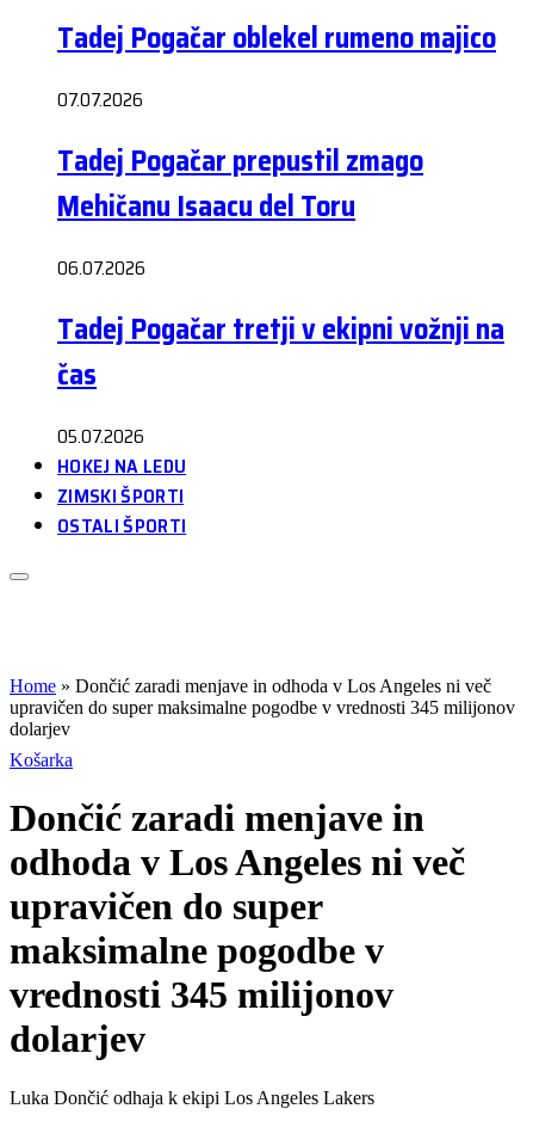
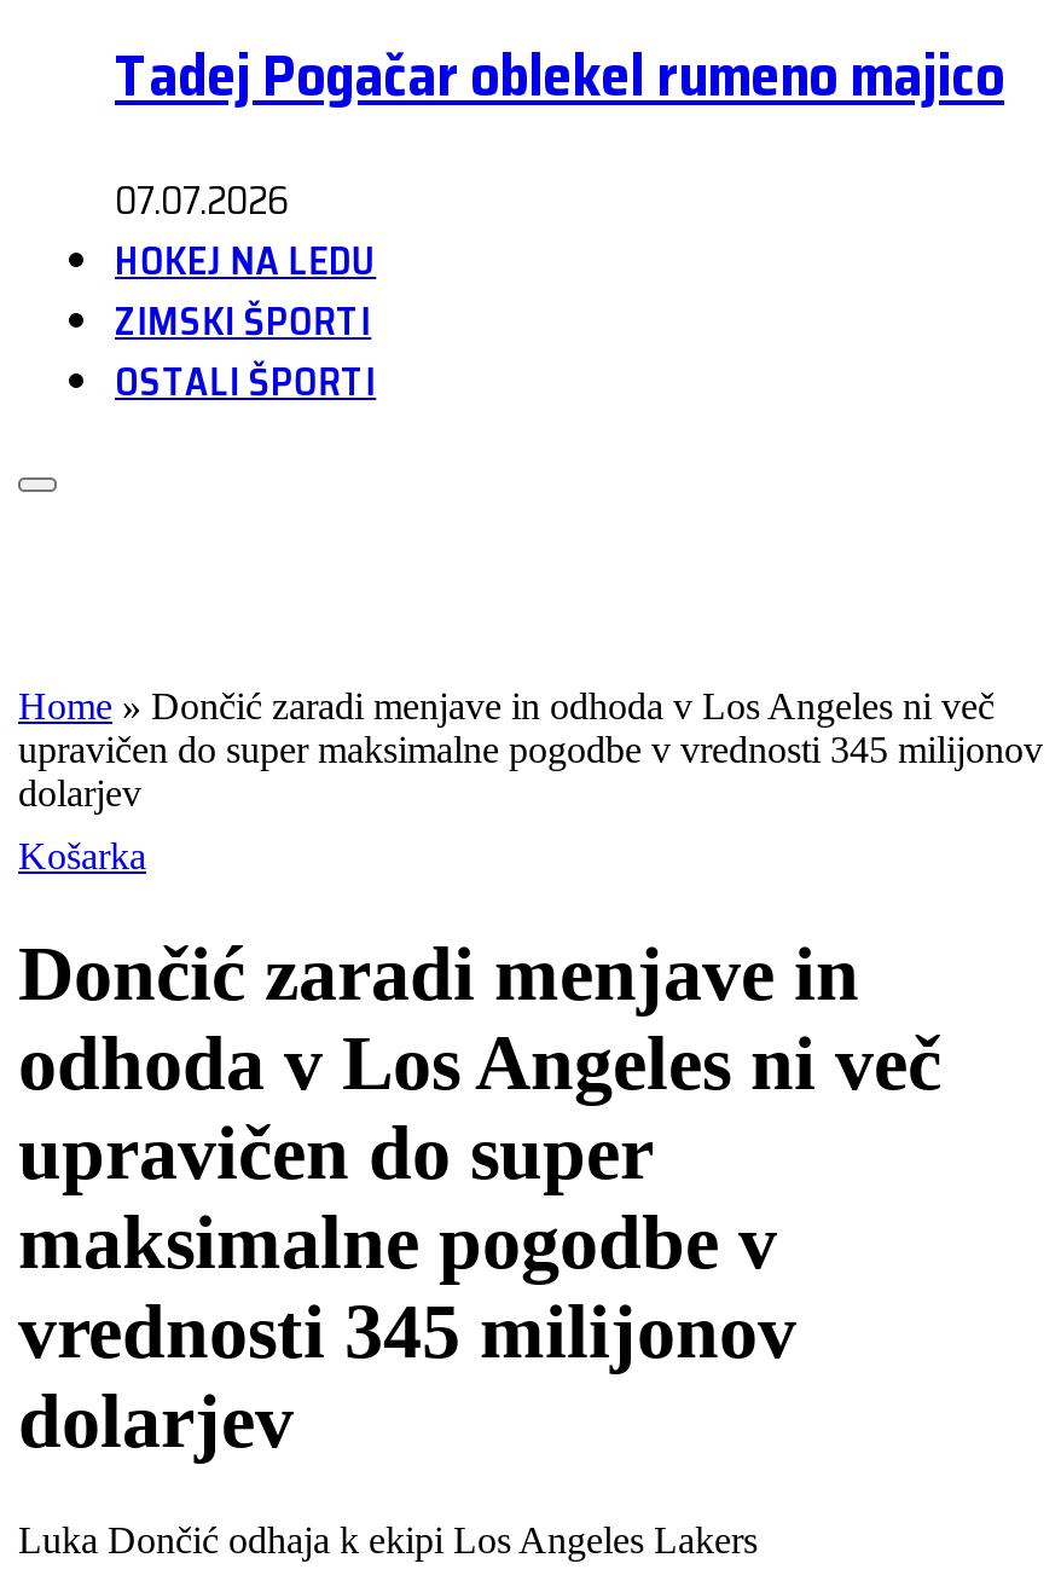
[57,138,504,451] Tadej Pogačar prepustil zmago | Mehičanu Isaacu del Toru | 06.07.2026 | Tadej Pogačar tretji v ekipni vožnji na | čas | 05.07.2026 -> none

